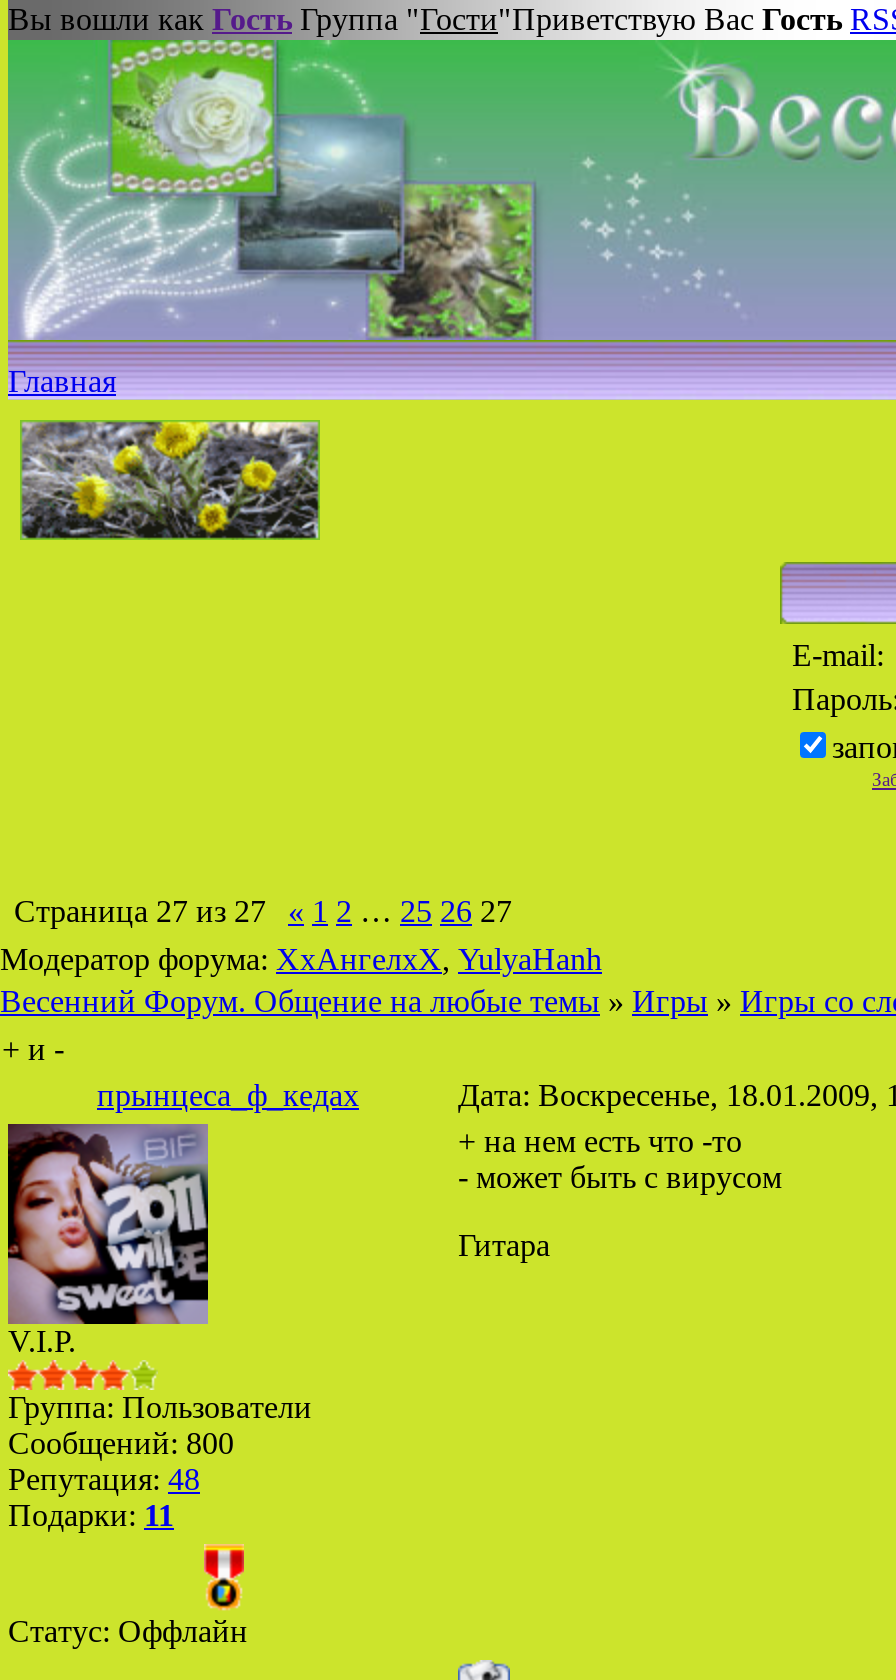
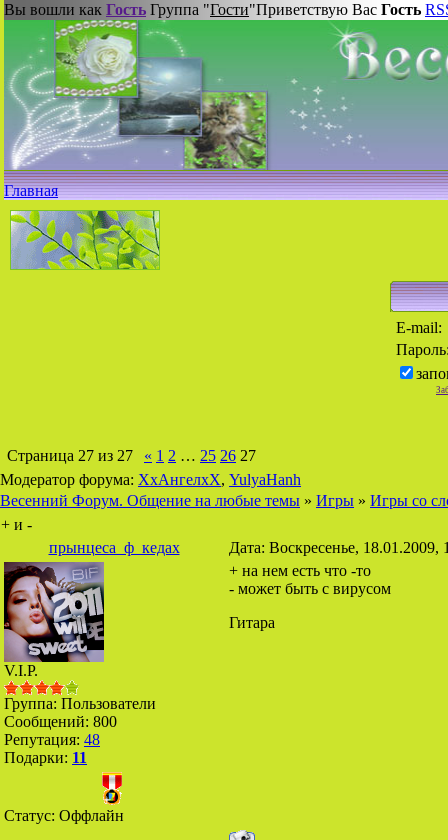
[20,420,320,540] [image] -> [10,210,160,270] [image]

